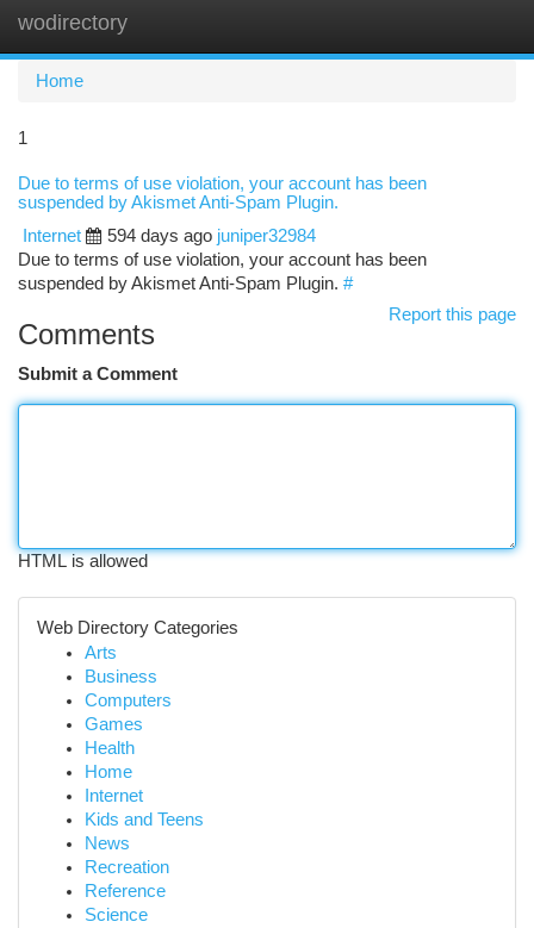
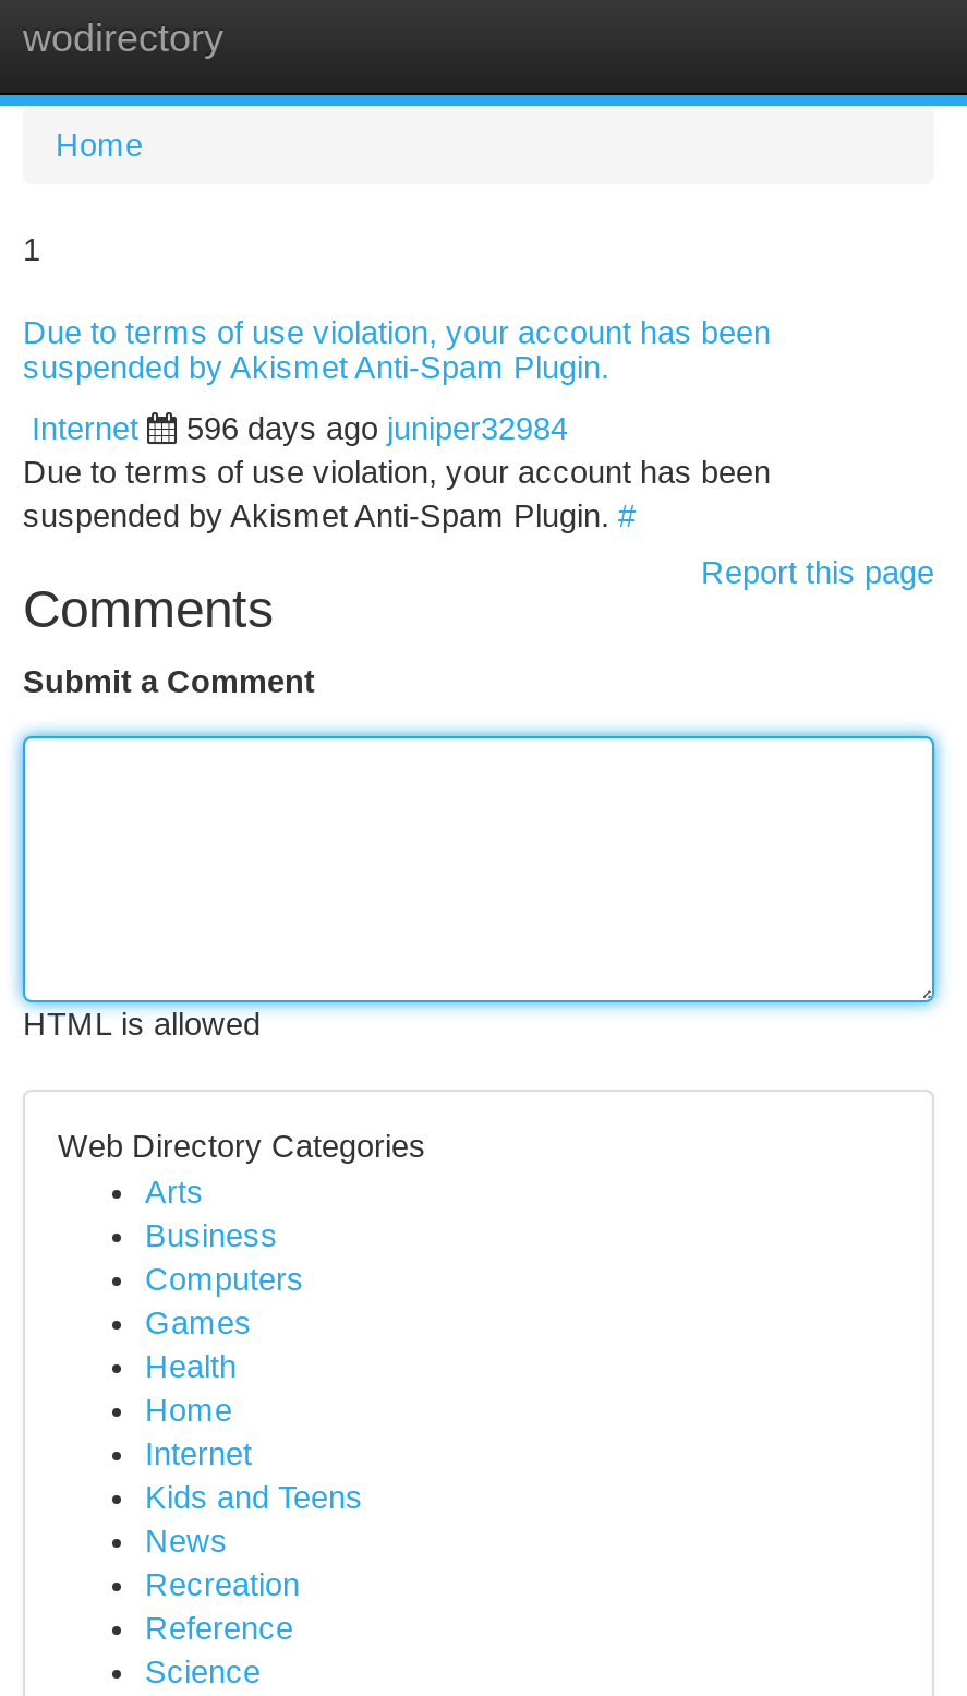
[107,226,316,245] 594 days ago juniper32984 -> [186,411,568,446] 596 days ago juniper32984

